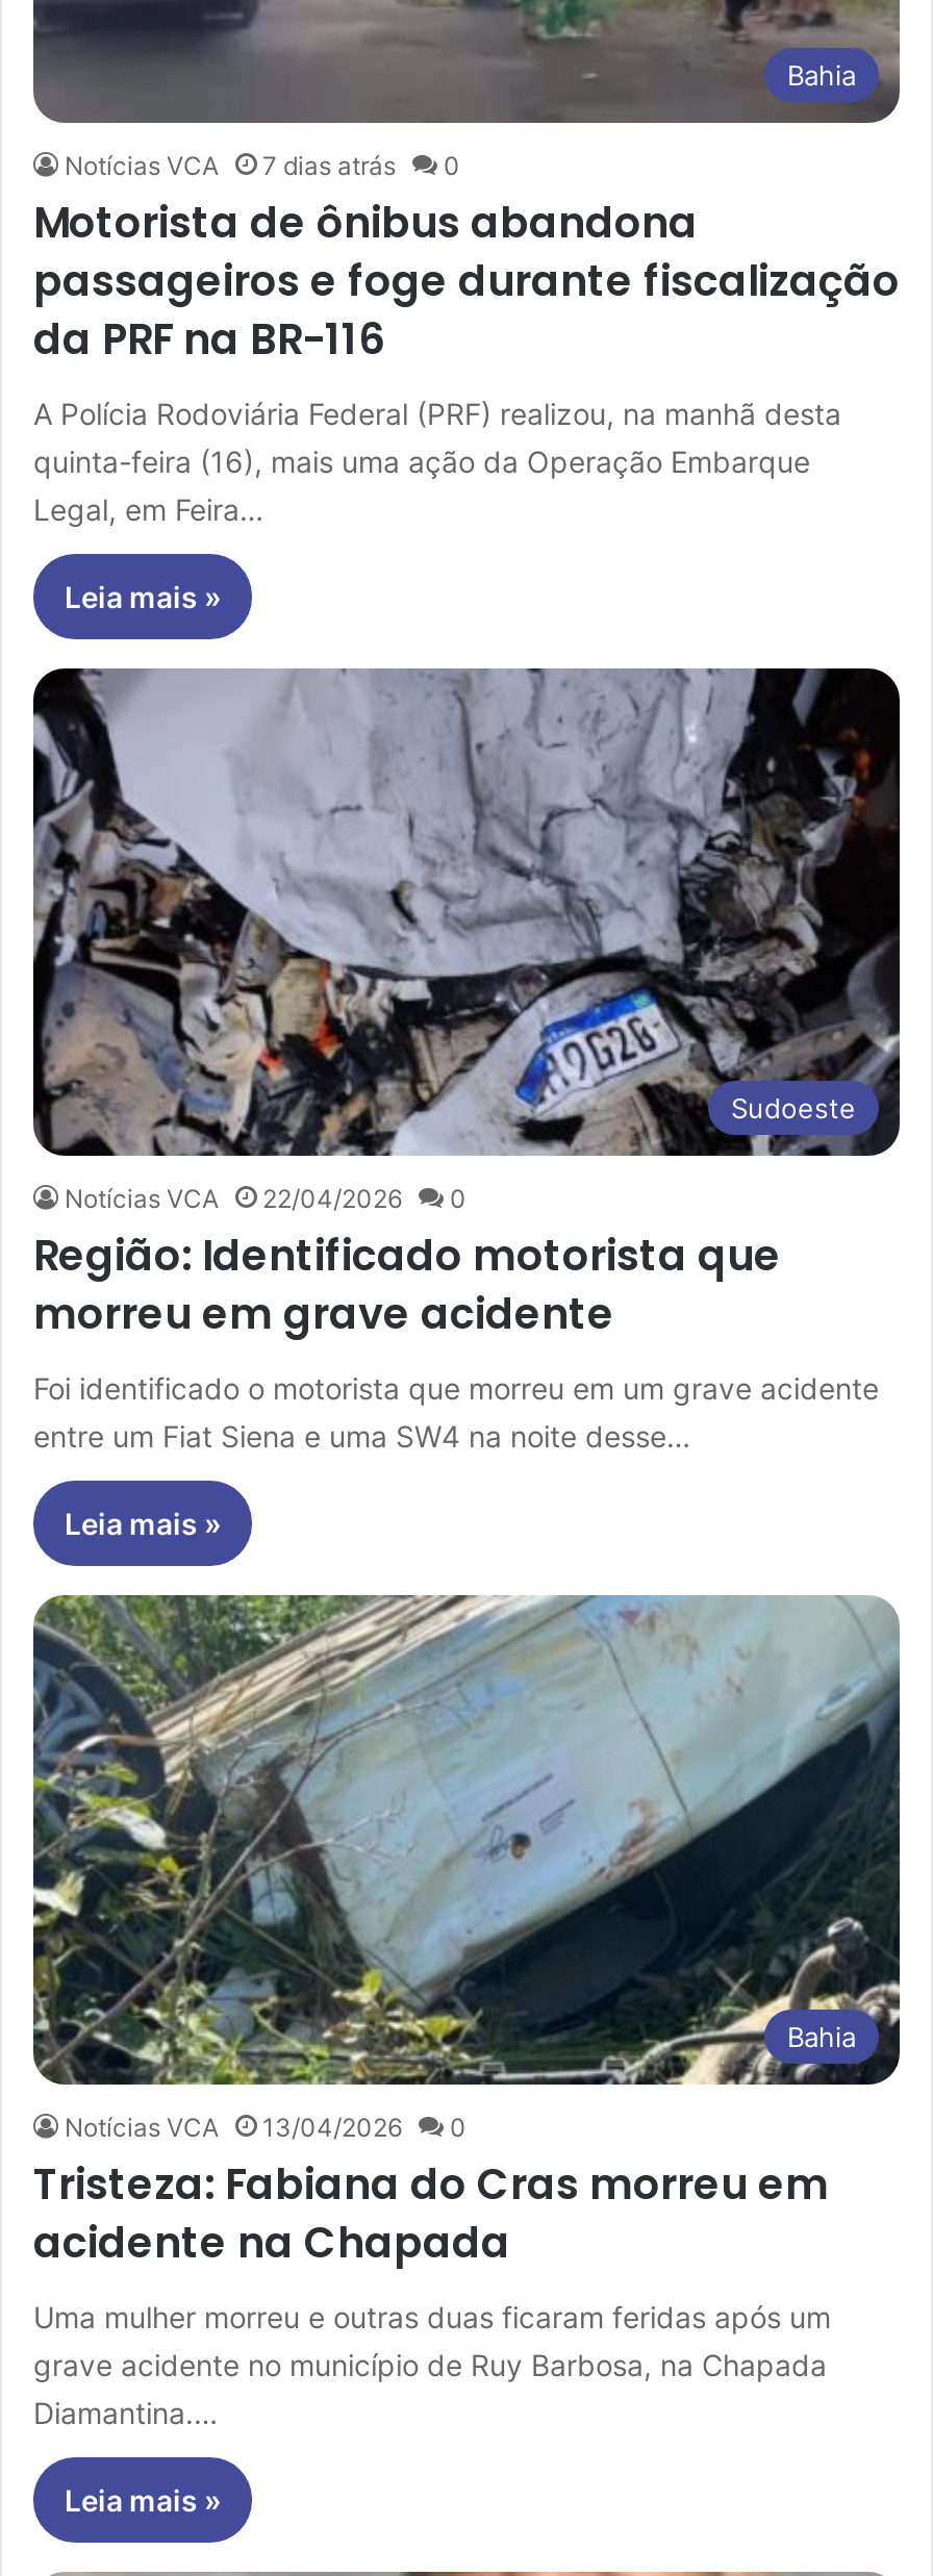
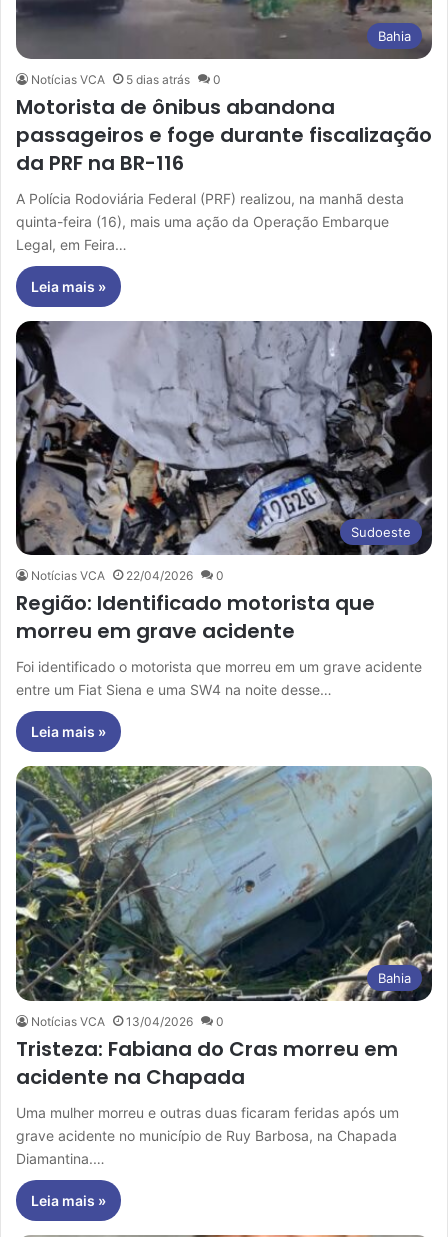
[65,150,460,181] Notícias VCA 7 dias atrás 0 -> [31,72,221,87] Notícias VCA 5 dias atrás 0

